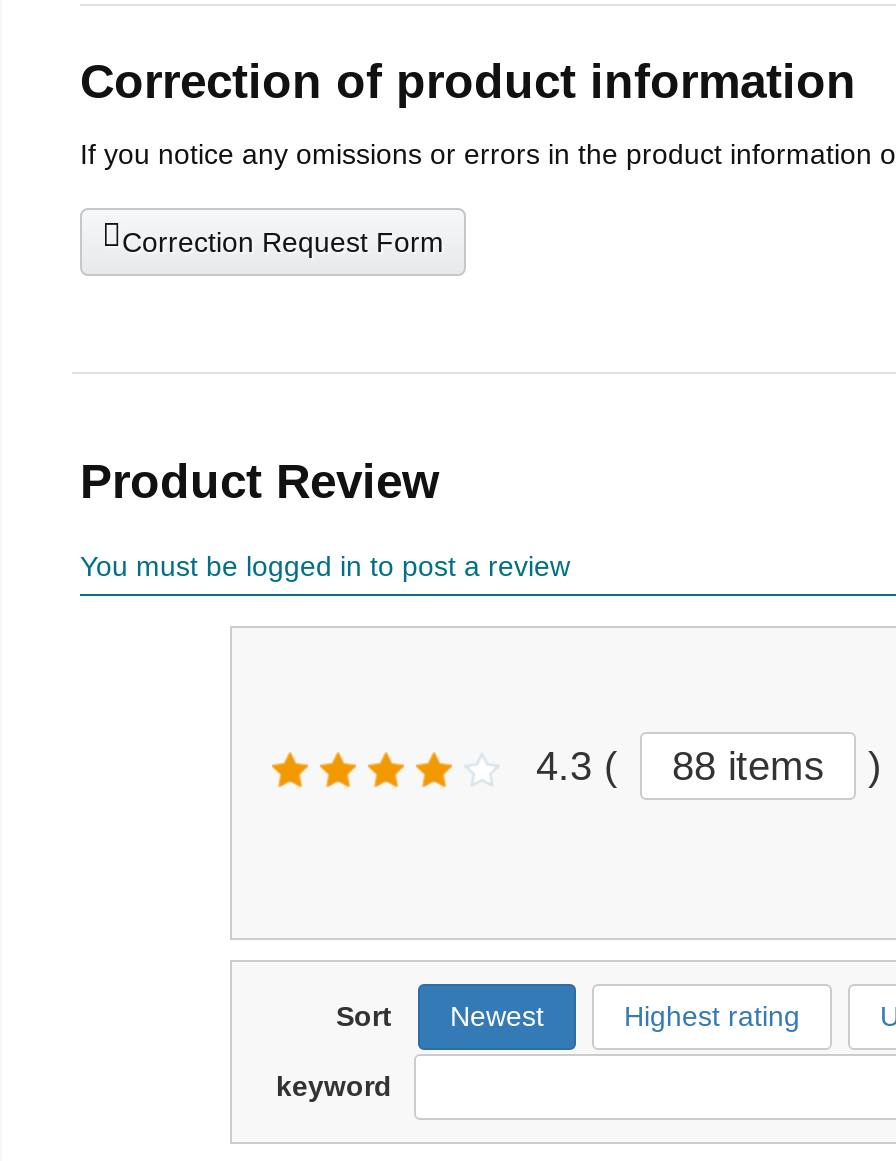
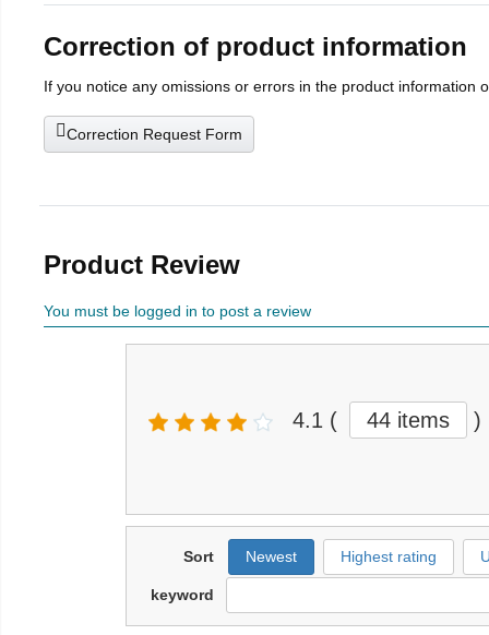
[524,745,630,789] 4.3 ( -> [286,408,344,432] 4.1 (
[672,745,824,789] 88 items -> [367,408,450,432] 44 items

